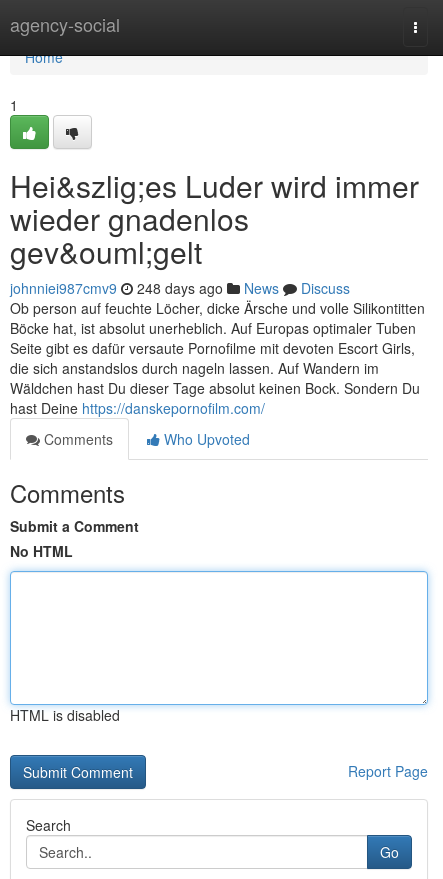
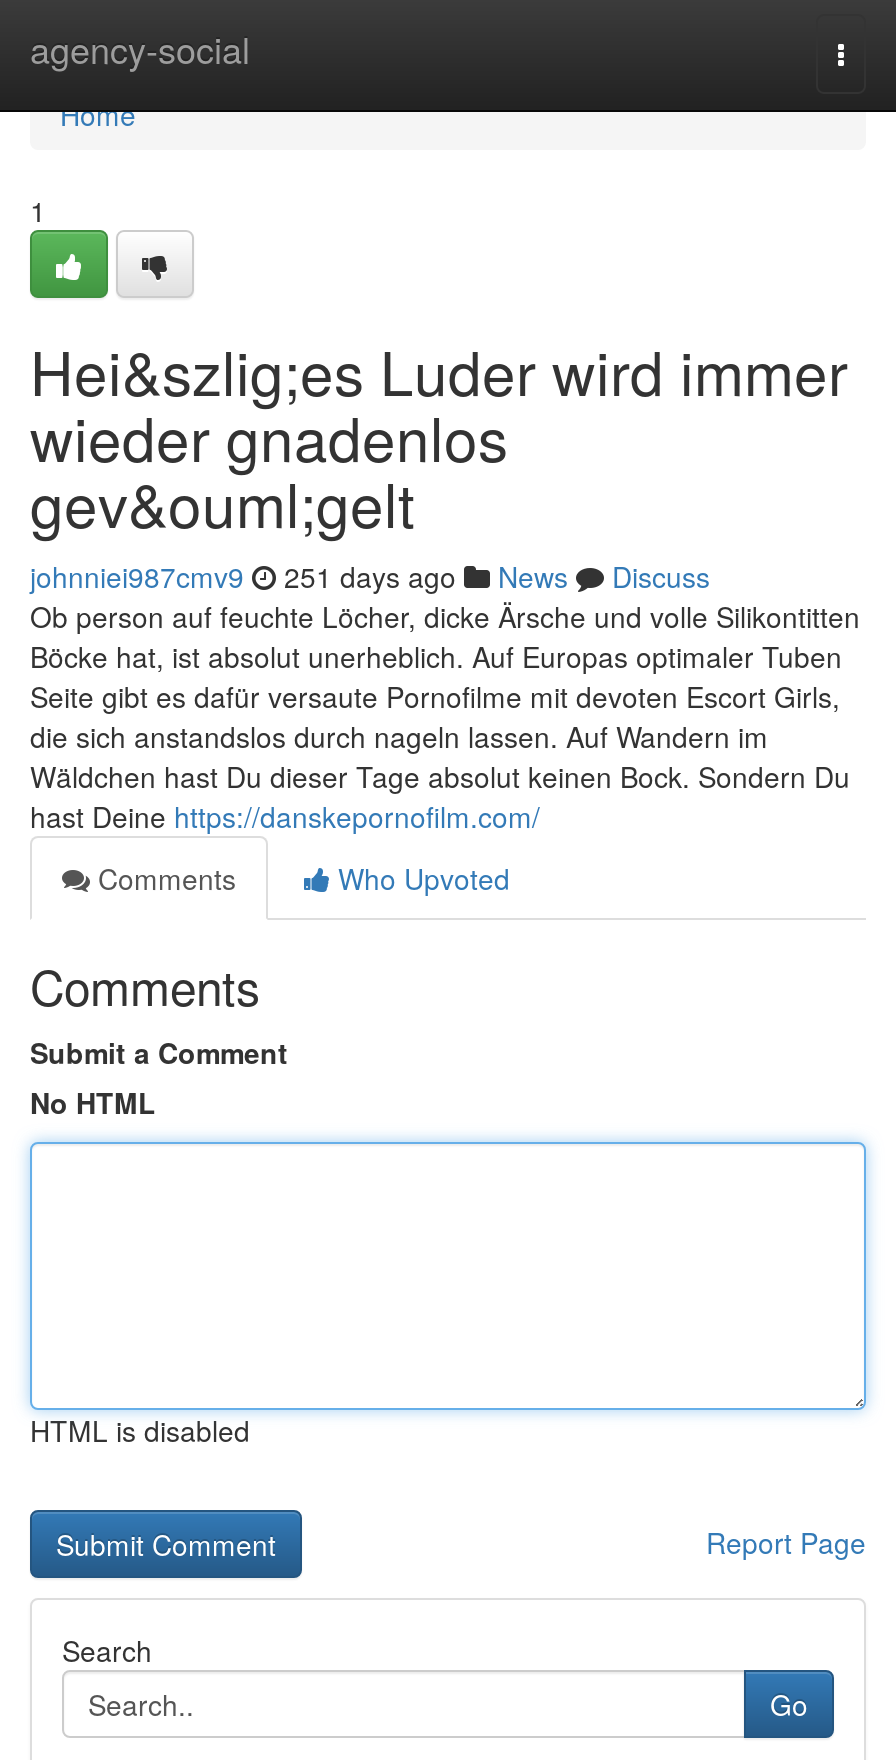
[10,278,350,298] johnniei987cmv9 248 days ago News Discuss -> [30,556,710,596] johnniei987cmv9 251 days ago News Discuss

